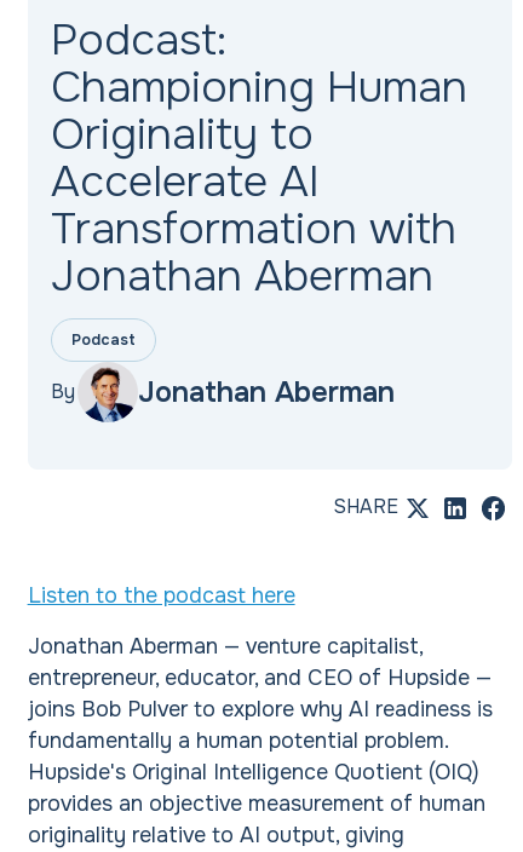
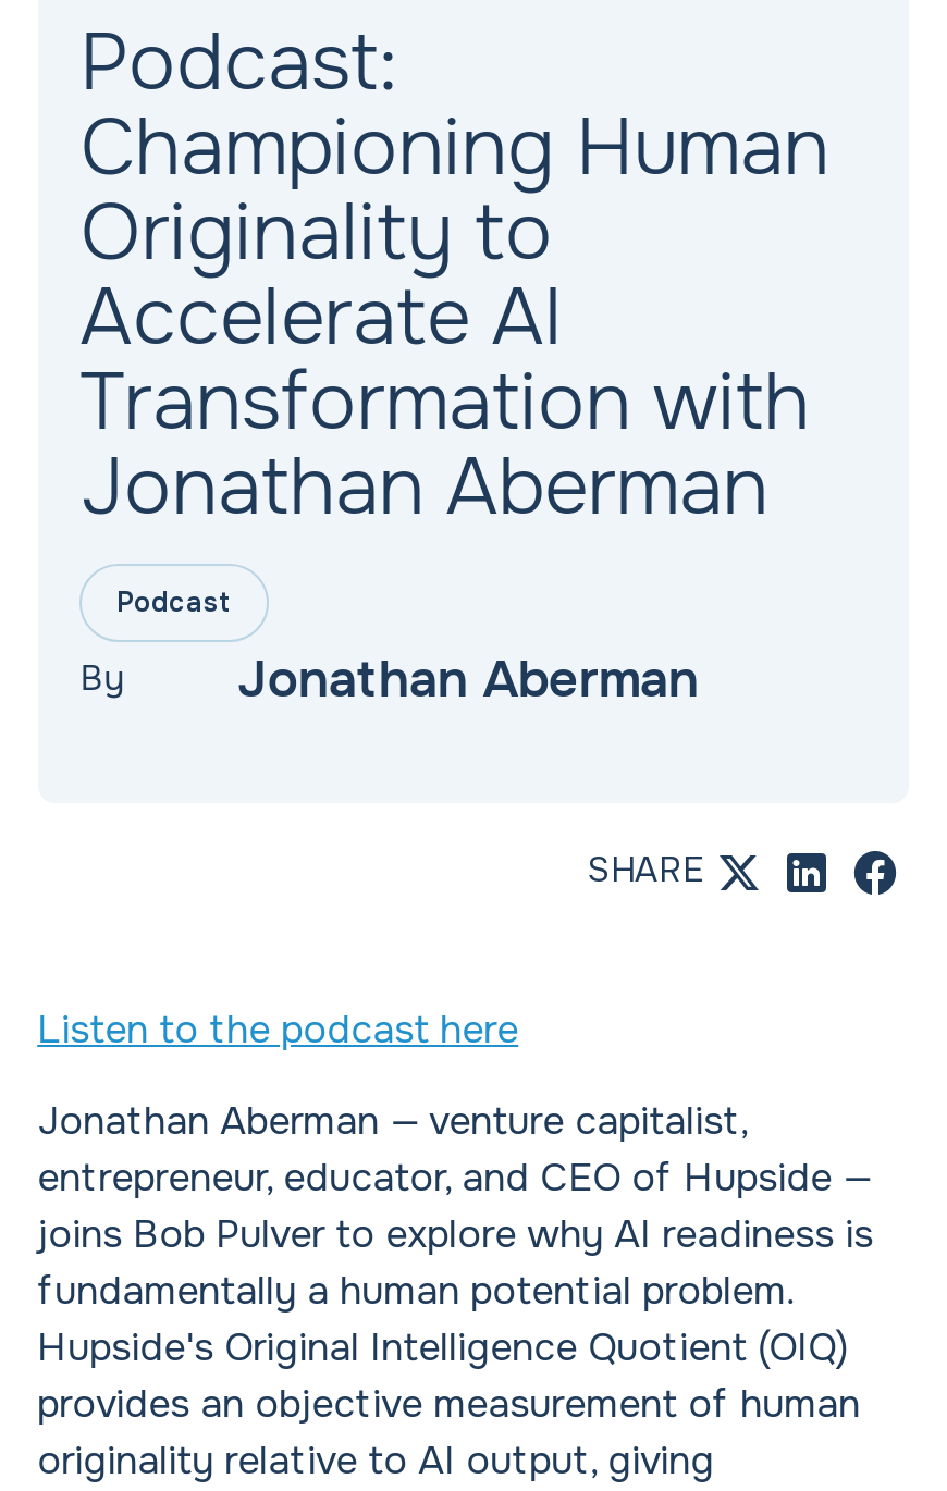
[80,364,134,424] [image] -> none

